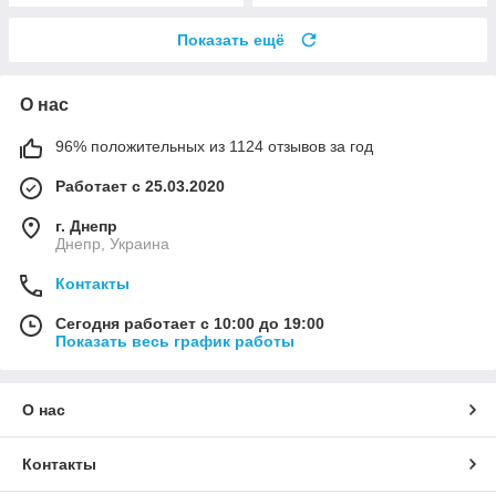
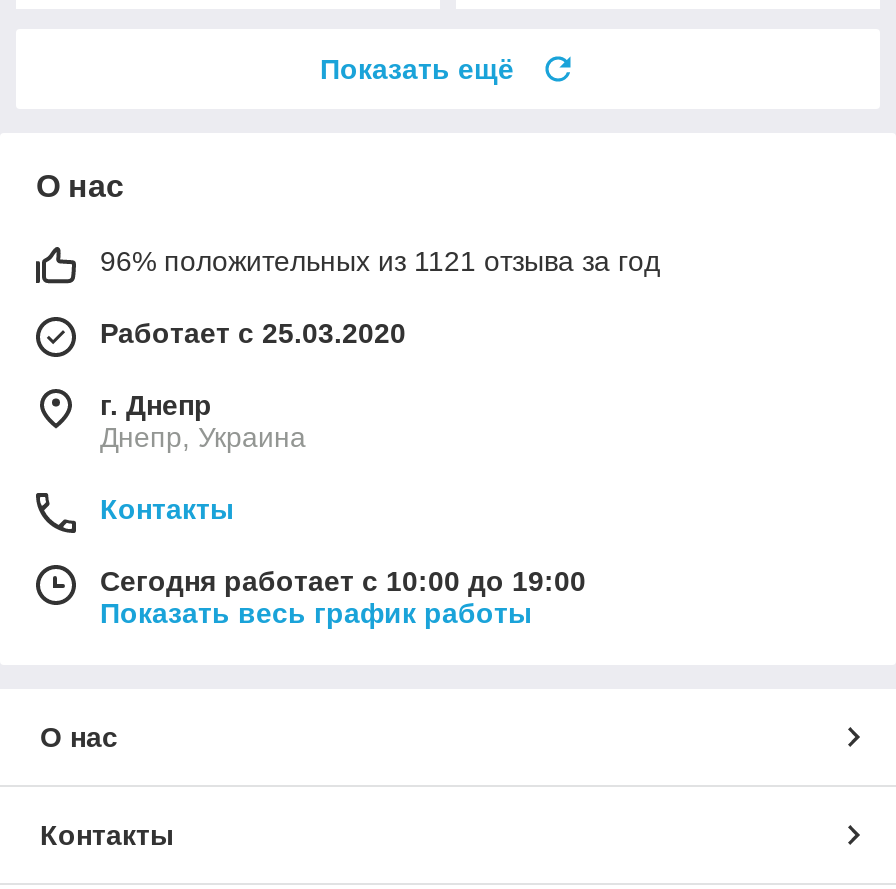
[55,137,373,155] 96% положительных из 1124 отзывов за год -> [100,245,660,277] 96% положительных из 1121 отзыва за год

